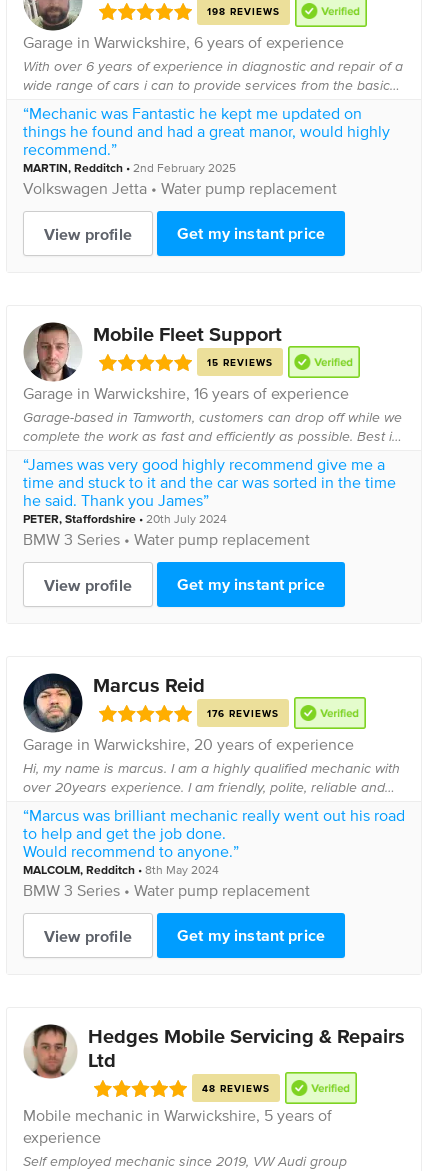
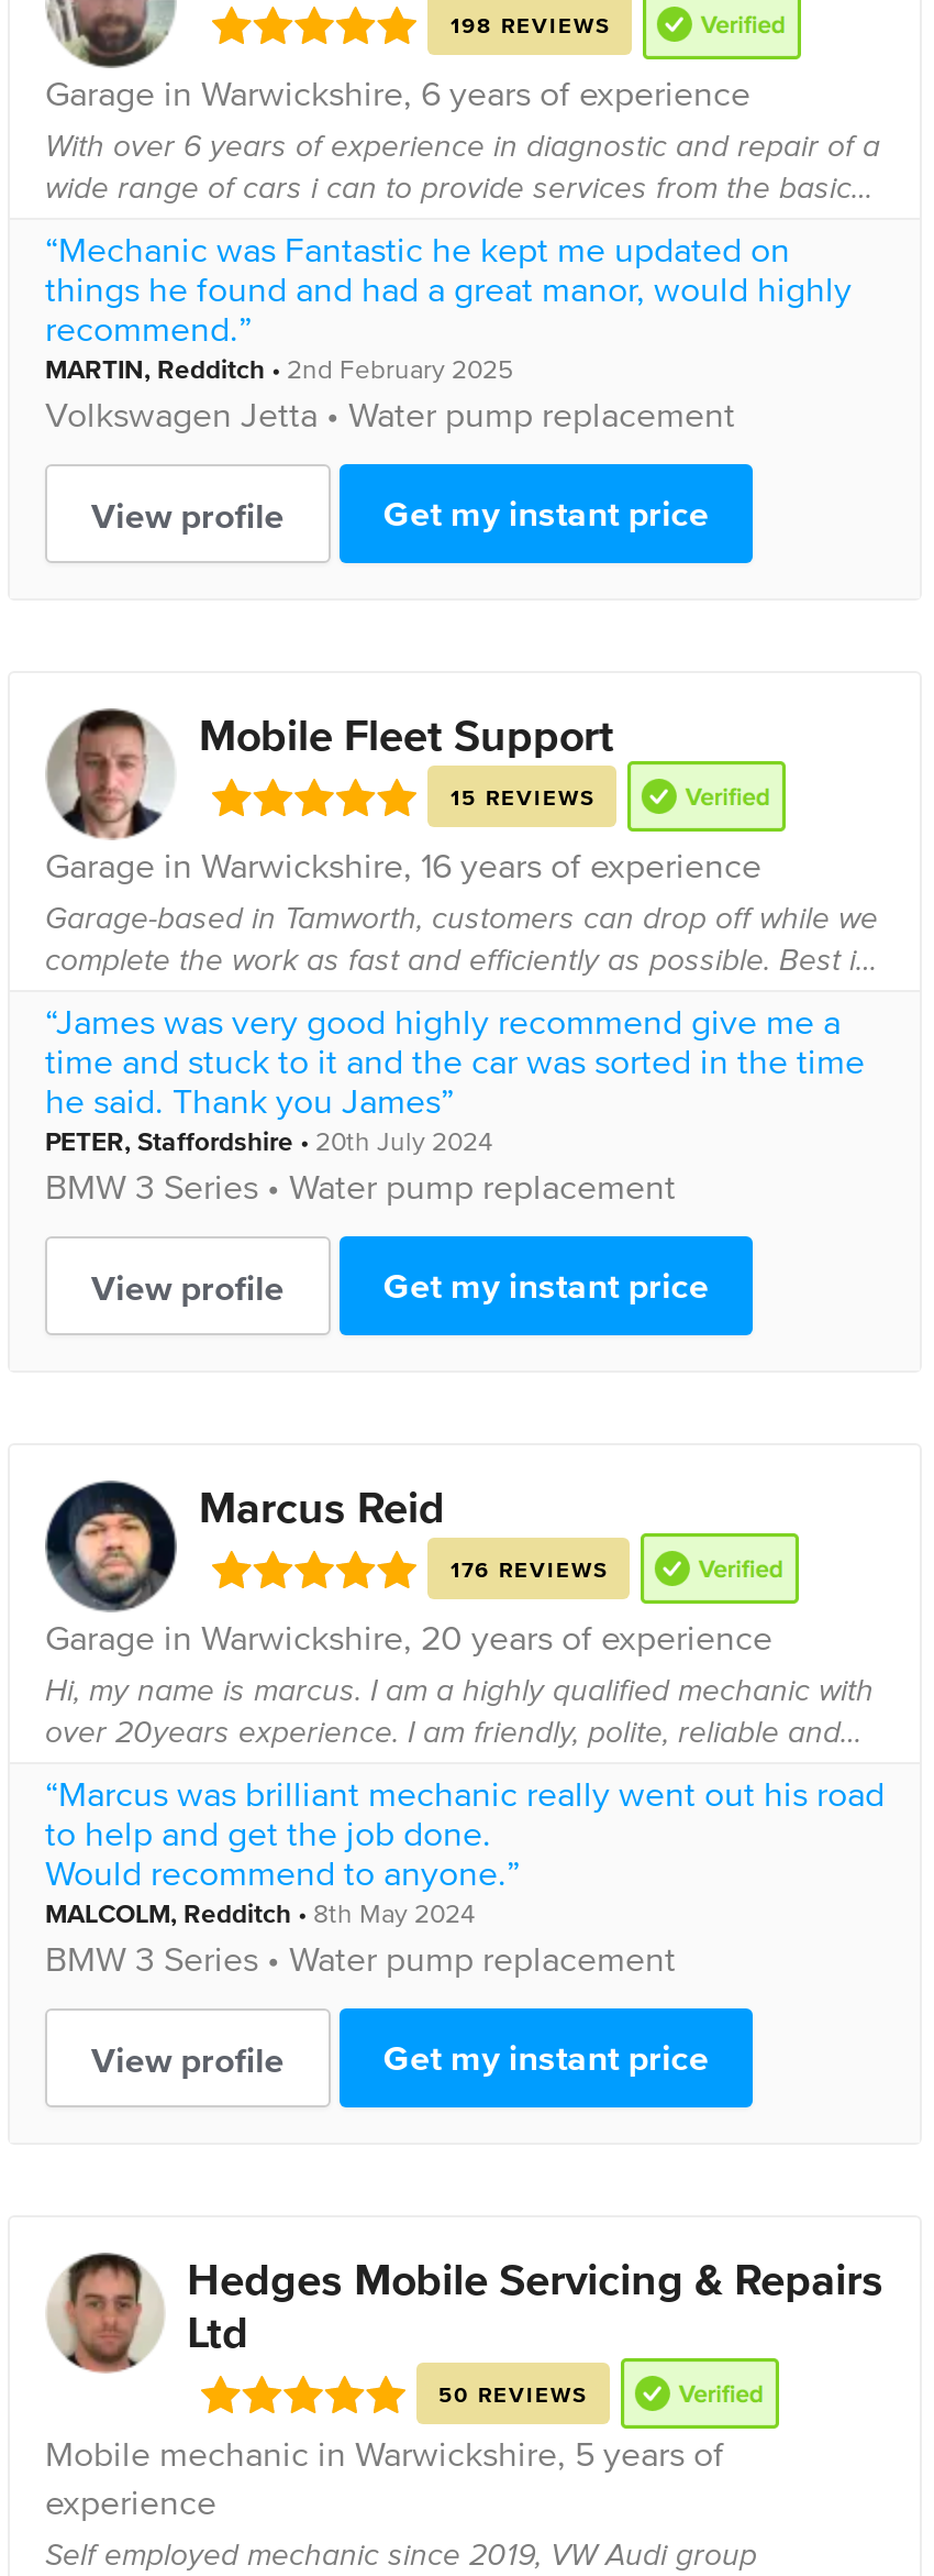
[202,1083,270,1094] 48 REVIEWS -> [438,2382,588,2407] 50 REVIEWS

